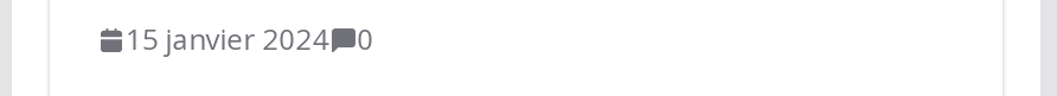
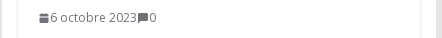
[125,20,374,60] 15 janvier 2024 0 -> [50,9,156,26] 6 octobre 2023 0

